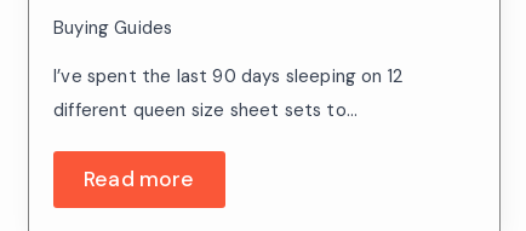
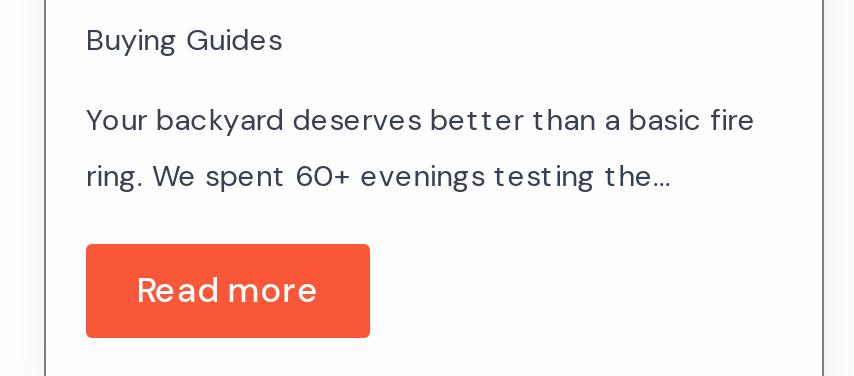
[53,64,402,122] I’ve spent the last 90 days sleeping on 12 | different queen size sheet sets to… -> [86,100,756,196] Your backyard deserves better than a basic fire | ring. We spent 60+ evenings testing the…

